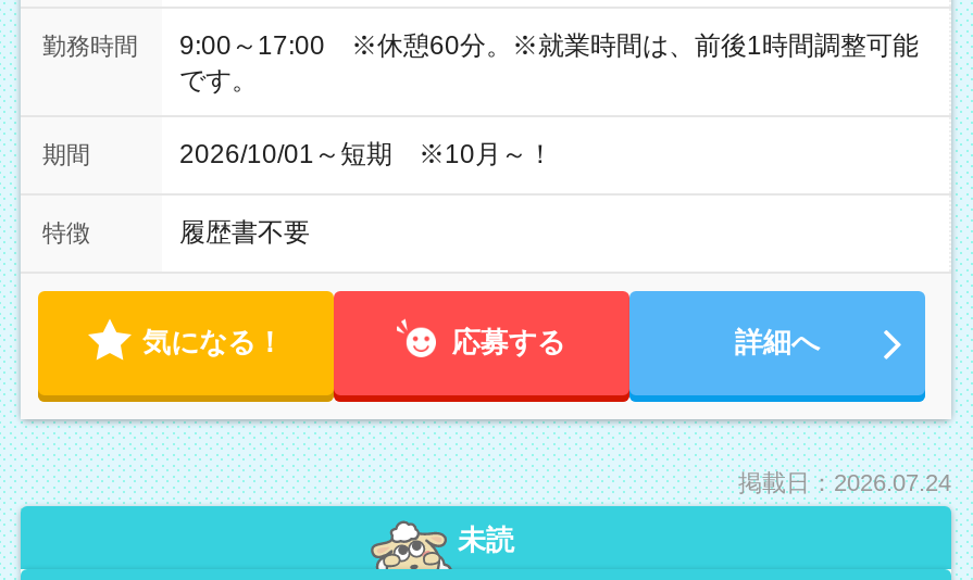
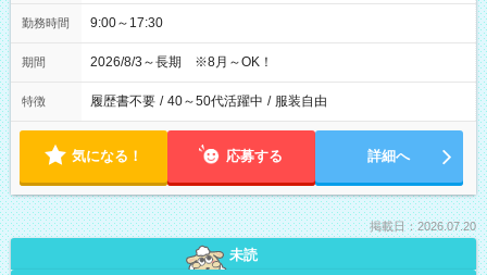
[179,30,919,96] 9:00～17:00 ※休憩60分。※就業時間は、前後1時間調整可能 | です。 -> [90,15,163,30] 9:00～17:30
[179,139,549,169] 2026/10/01～短期 ※10月～！ -> [90,54,271,70] 2026/8/3～長期 ※8月～OK！
[179,217,310,248] 履歴書不要 -> [90,93,327,109] 履歴書不要 / 40～50代活躍中 / 服装自由
[738,469,951,495] 掲載日：2026.07.24 -> [370,220,476,233] 掲載日：2026.07.20

